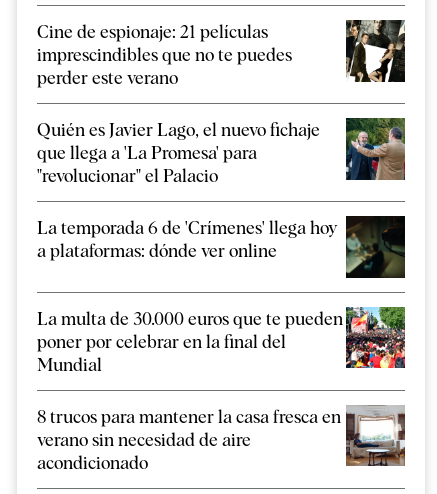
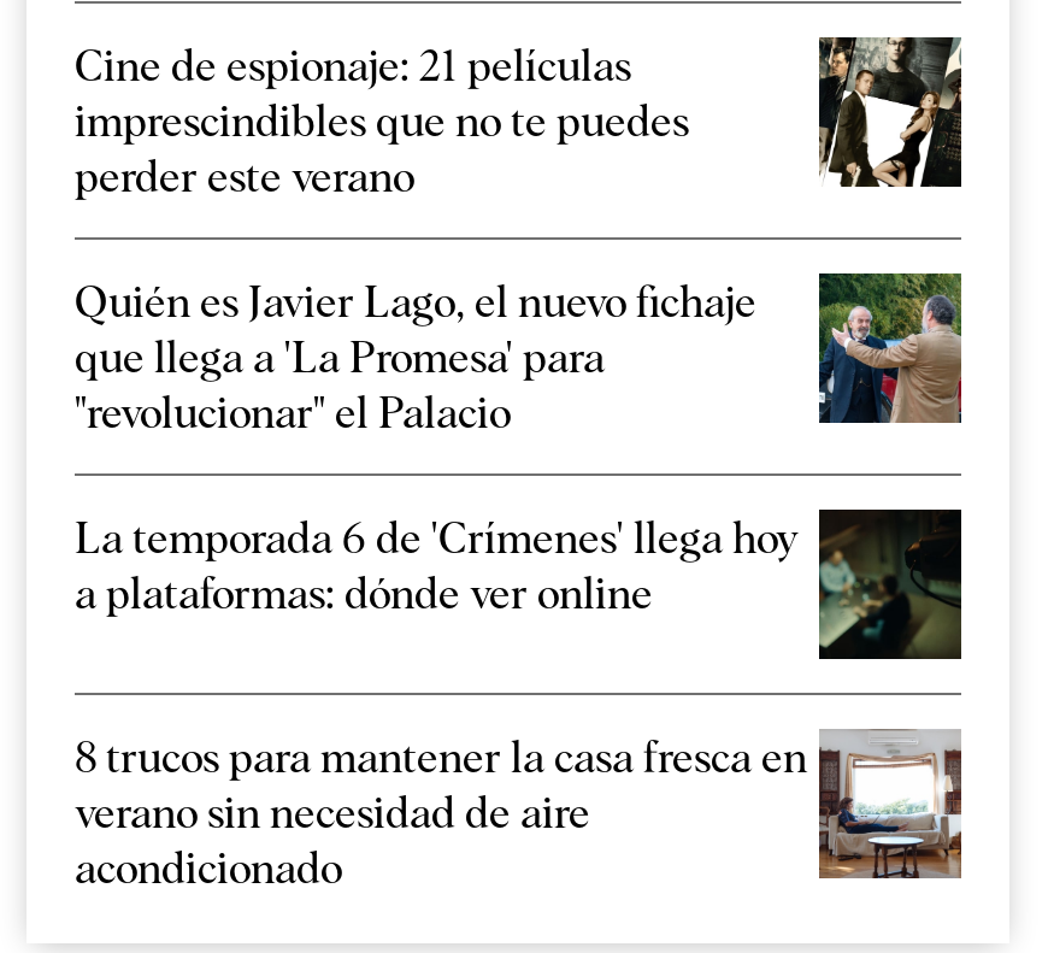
[37,307,405,375] [image] | La multa de 30.000 euros que te pueden | poner por celebrar en la final del | Mundial -> none

